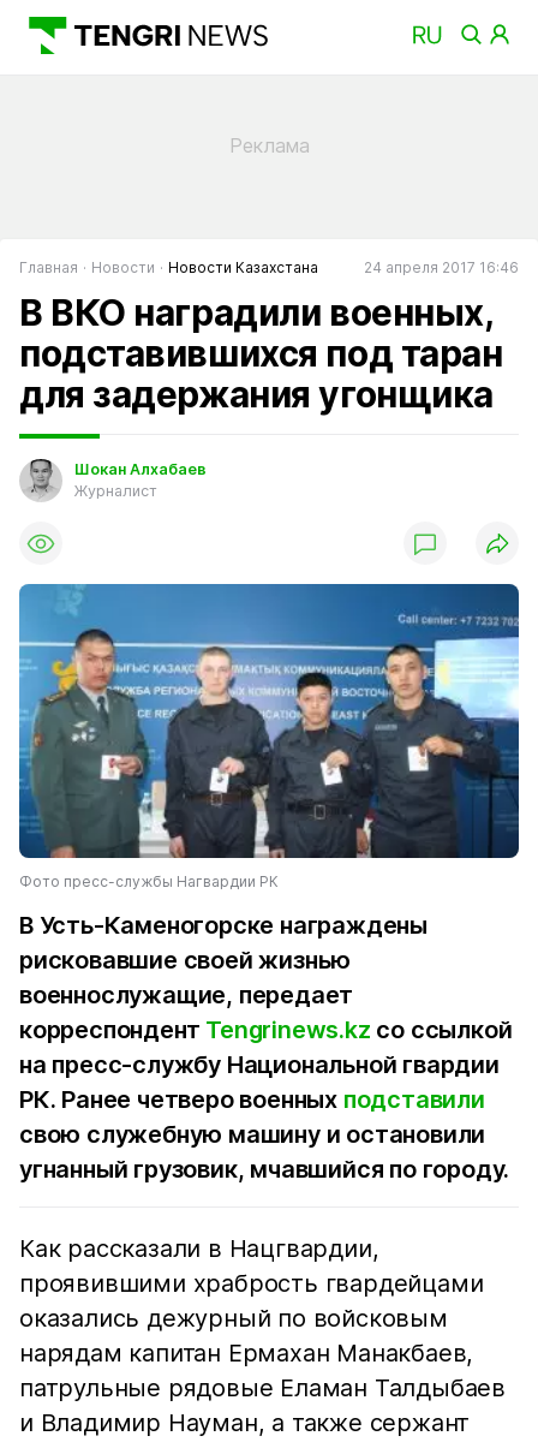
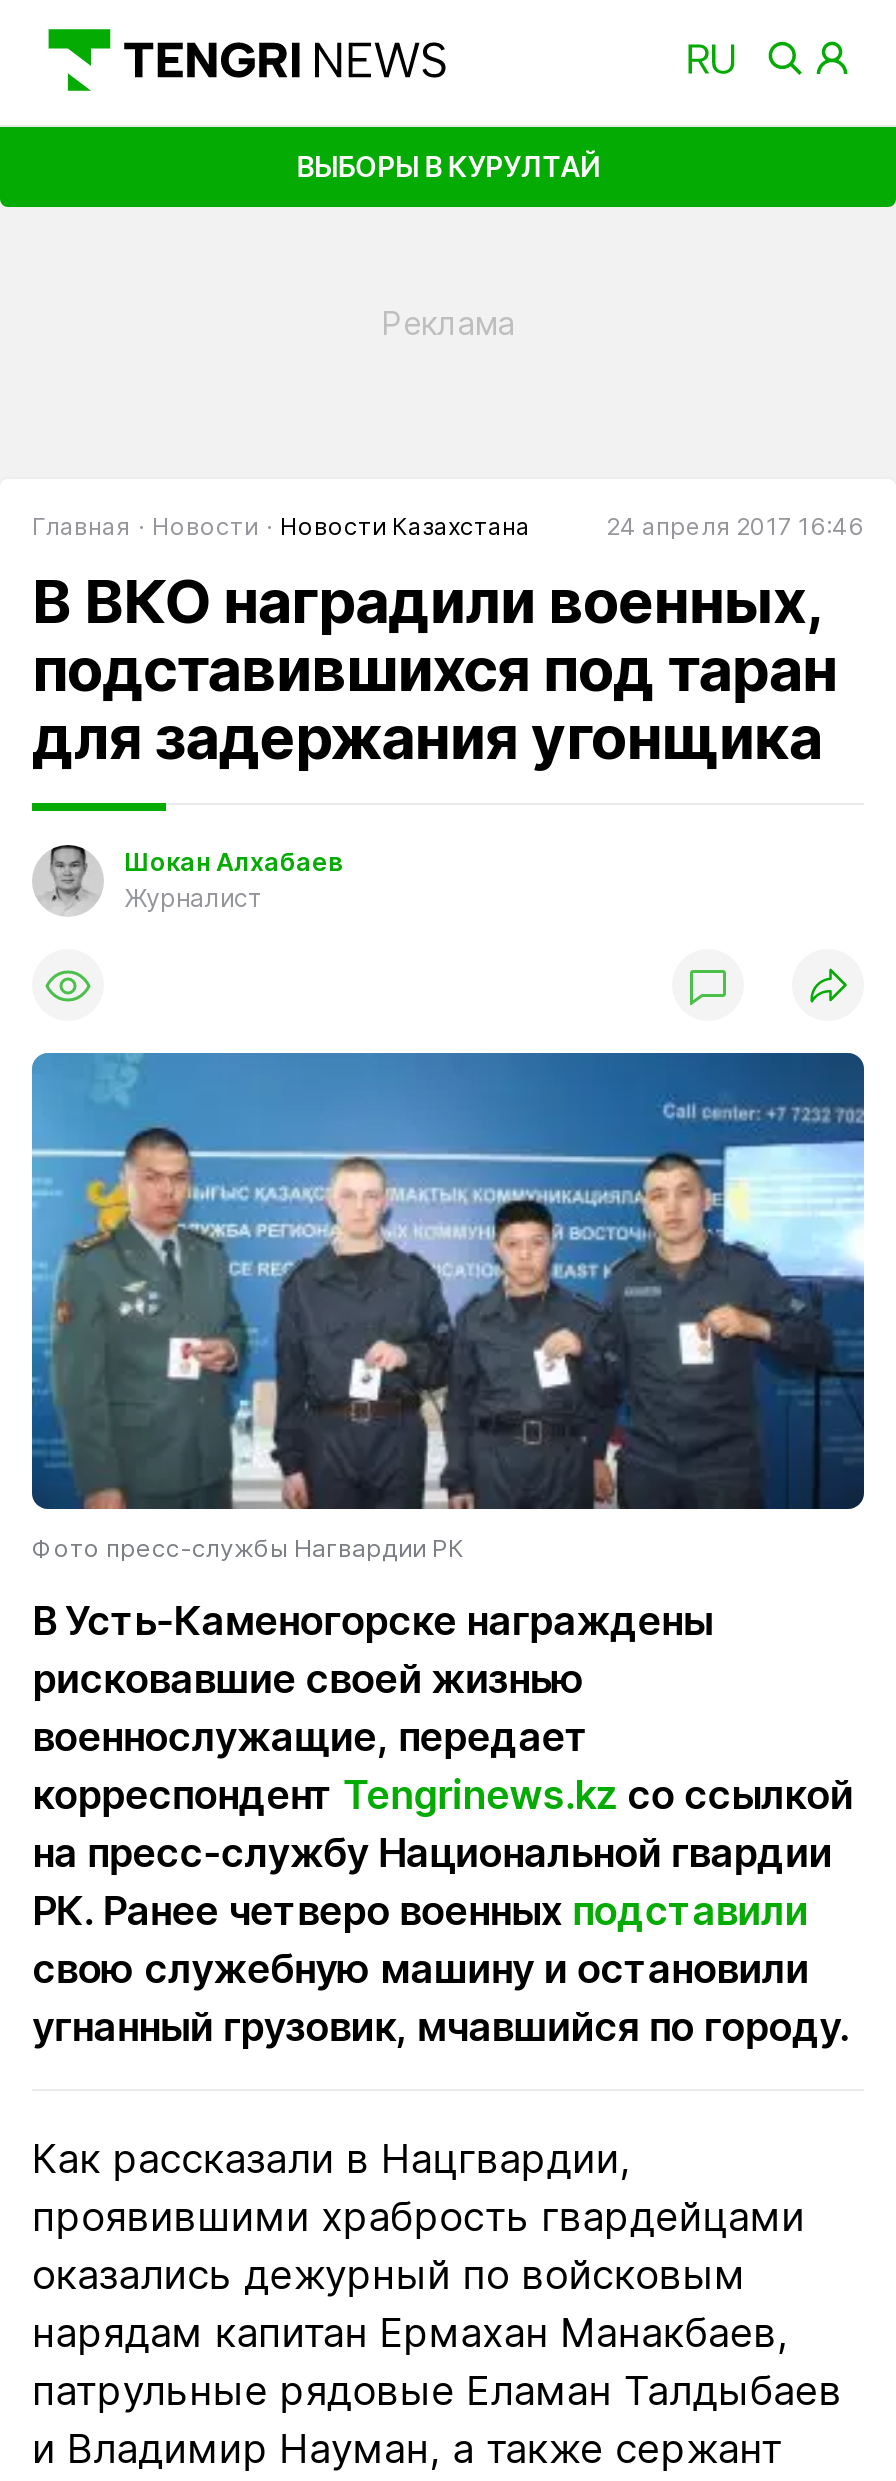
none -> [296,148,600,182] ВЫБОРЫ В КУРУЛТАЙ

